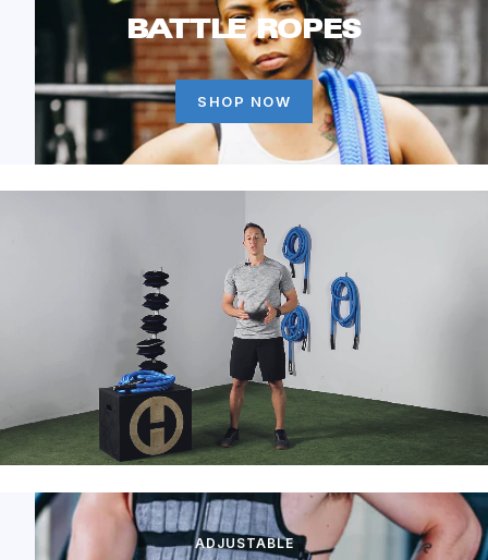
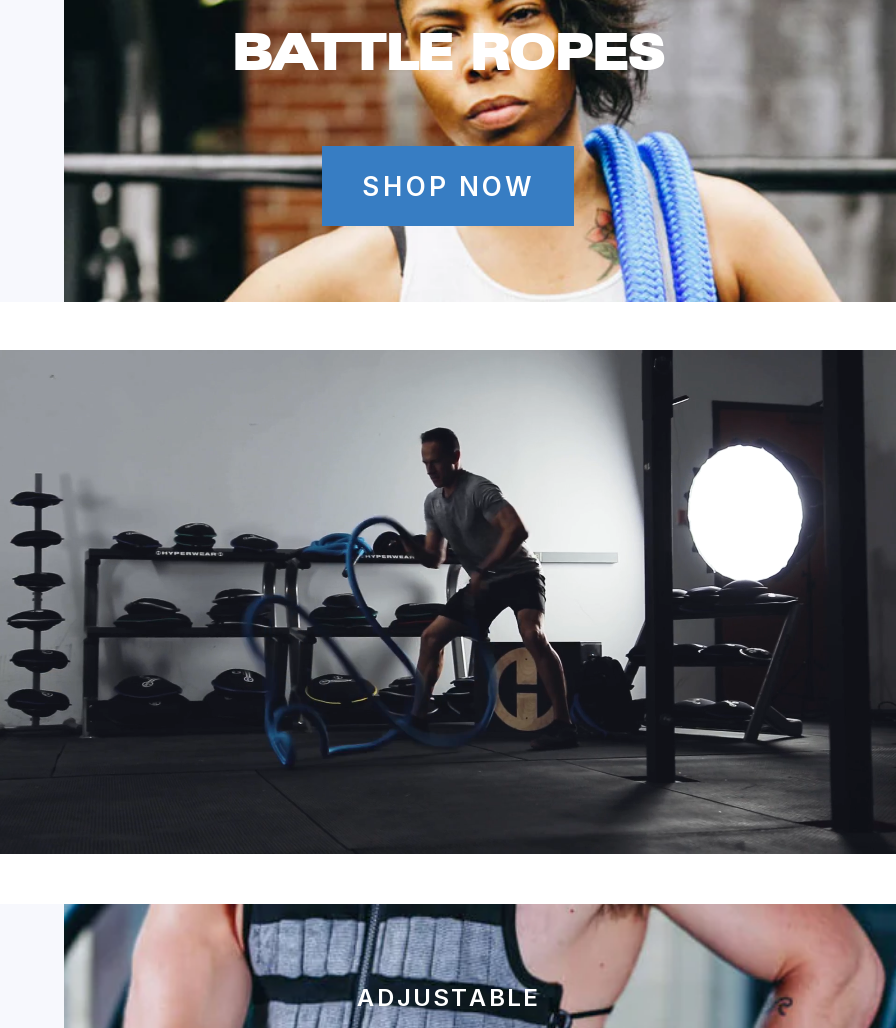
[3,191,485,465] [image] -> [6,348,890,854] [image]

